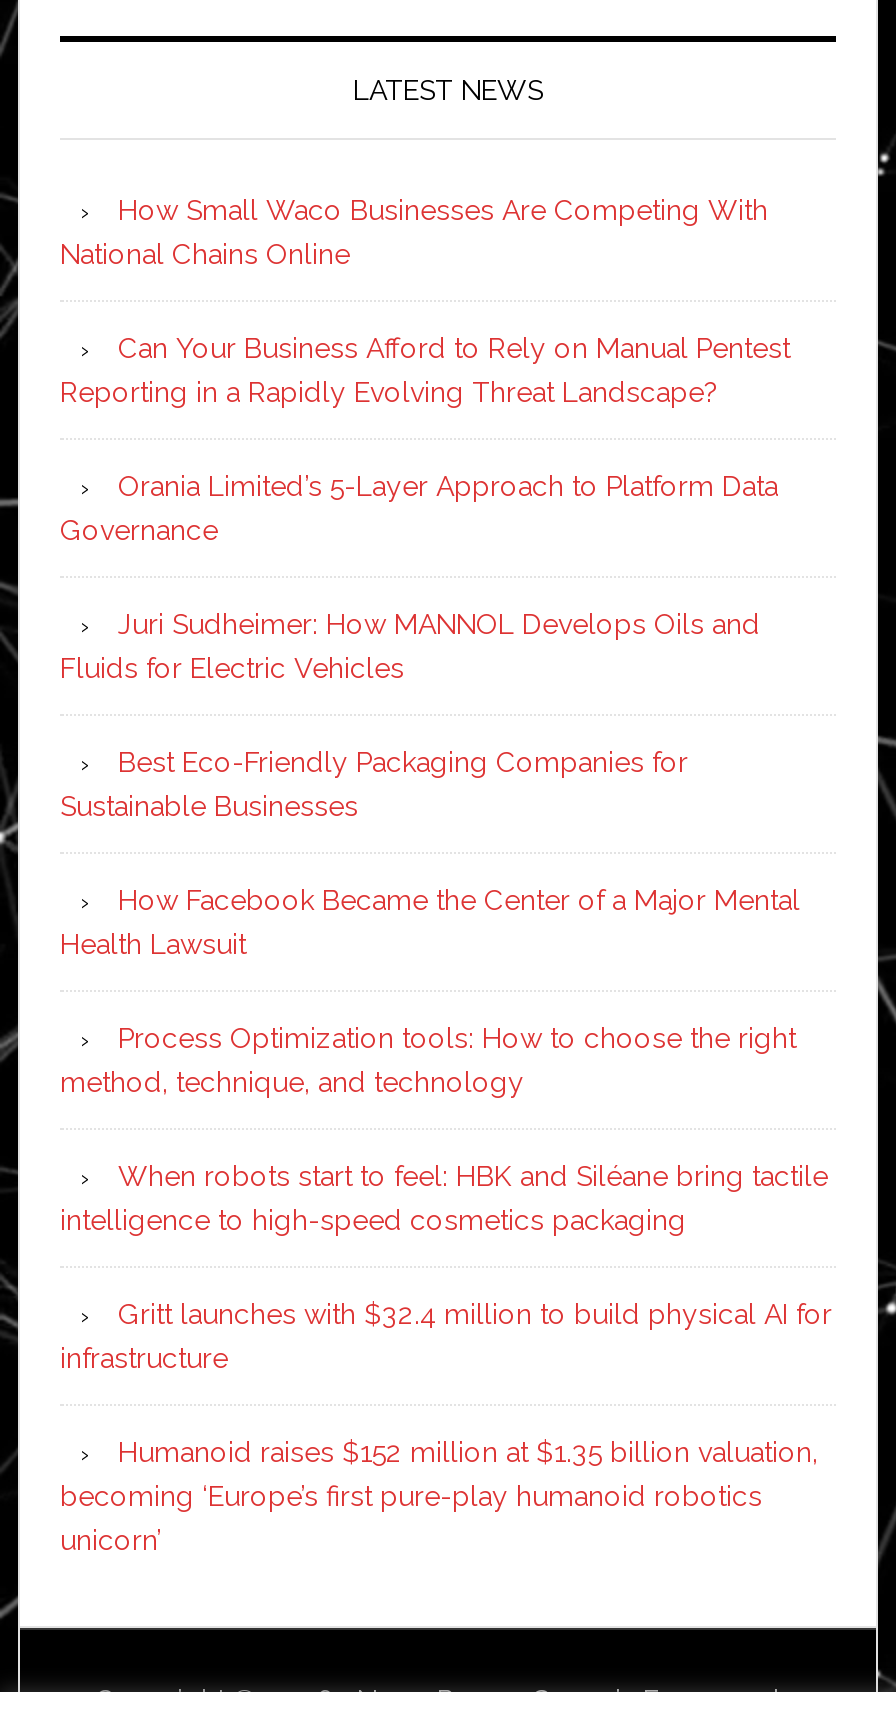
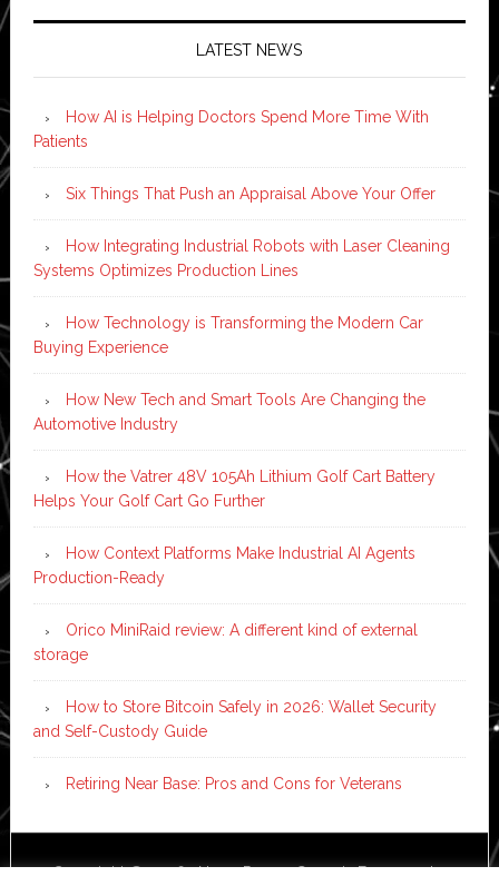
[60,194,768,270] How Small Waco Businesses Are Competing With | National Chains Online -> [33,108,429,150] How AI is Helping Doctors Spend More Time With | Patients
[60,332,790,408] Can Your Business Afford to Rely on Manual Pentest | Reporting in a Rapidly Evolving Threat Landscape? -> [66,185,436,202] Six Things That Push an Appraisal Above Your Offer
[60,470,778,546] Orania Limited’s 5-Layer Approach to Platform Data | Governance -> [33,237,450,279] How Integrating Industrial Robots with Laser Cleaning | Systems Optimizes Production Lines
[60,608,760,684] Juri Sudheimer: How MANNOL Develops Oils and | Fluids for Electric Vehicles -> [33,314,423,356] How Technology is Transforming the Modern Car | Buying Experience
[60,746,688,822] Best Eco-Friendly Packaging Companies for | Sustainable Businesses -> [33,391,425,433] How New Tech and Smart Tools Are Changing the | Automotive Industry
[60,884,800,960] How Facebook Became the Center of a Major Mental | Health Lawsuit -> [33,467,436,510] How the Vatrer 48V 105Ah Lithium Golf Cart Battery | Helps Your Golf Cart Go Further
[60,1022,796,1098] Process Optimization tools: How to choose the right | method, technique, and technology -> [33,544,415,586] How Context Platforms Make Industrial AI Agents | Production-Ready
[60,1160,828,1236] When robots start to feel: HBK and Siléane bring tactile | intelligence to high-speed cosmetics packaging -> [33,621,418,663] Orico MiniRaid review: A different kind of external | storage
[60,1298,832,1374] Gritt launches with $32.4 million to build physical AI for | infrastructure -> [33,698,437,740] How to Store Bitcoin Safely in 2026: Wallet Security | and Self-Custody Guide
[60,1436,818,1556] Humanoid raises $152 million at $1.35 billion valuation, | becoming ‘Europe’s first pure-play humanoid robotics | unicorn’ -> [66,775,402,792] Retiring Near Base: Pros and Cons for Veterans

